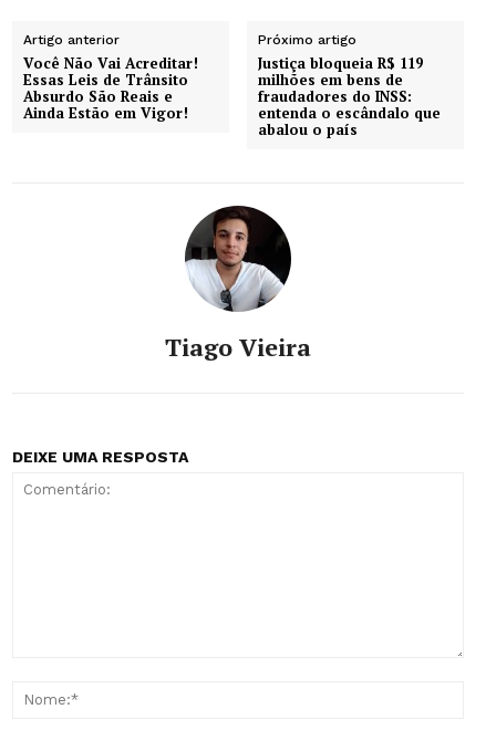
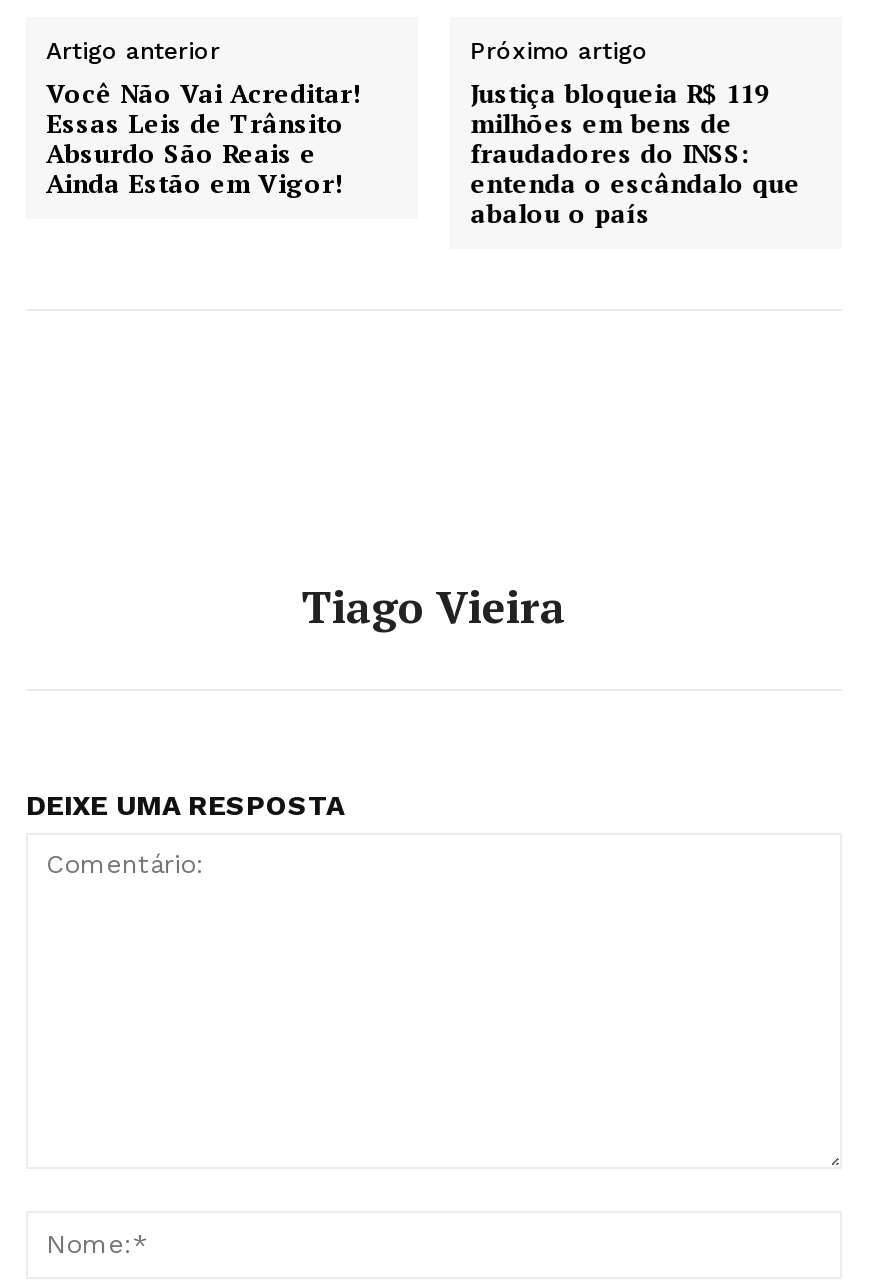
[184,205,292,313] [image] -> none

